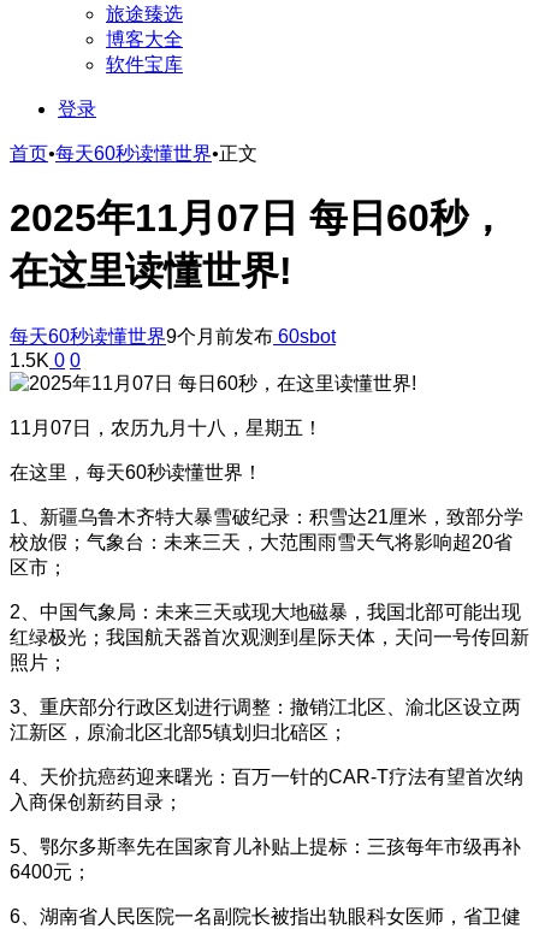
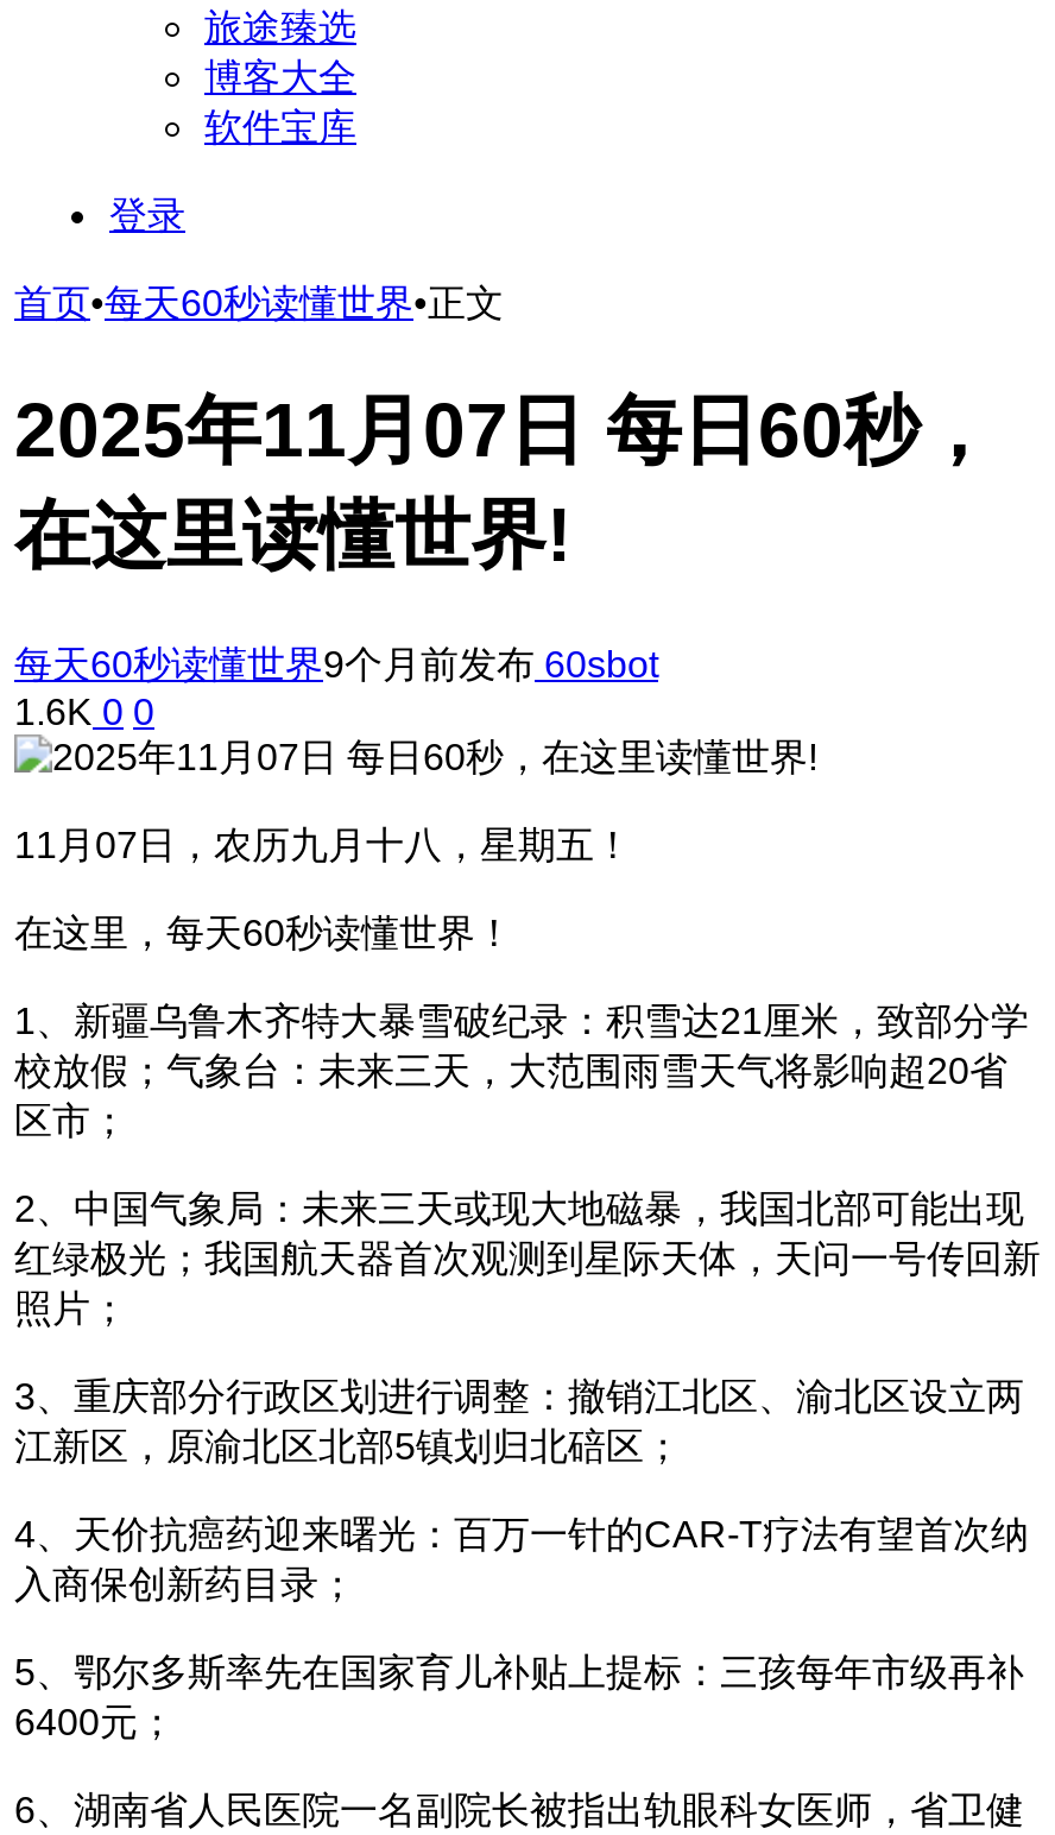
[10,350,81,371] 1.5K 0 0 -> [14,691,154,732] 1.6K 0 0

